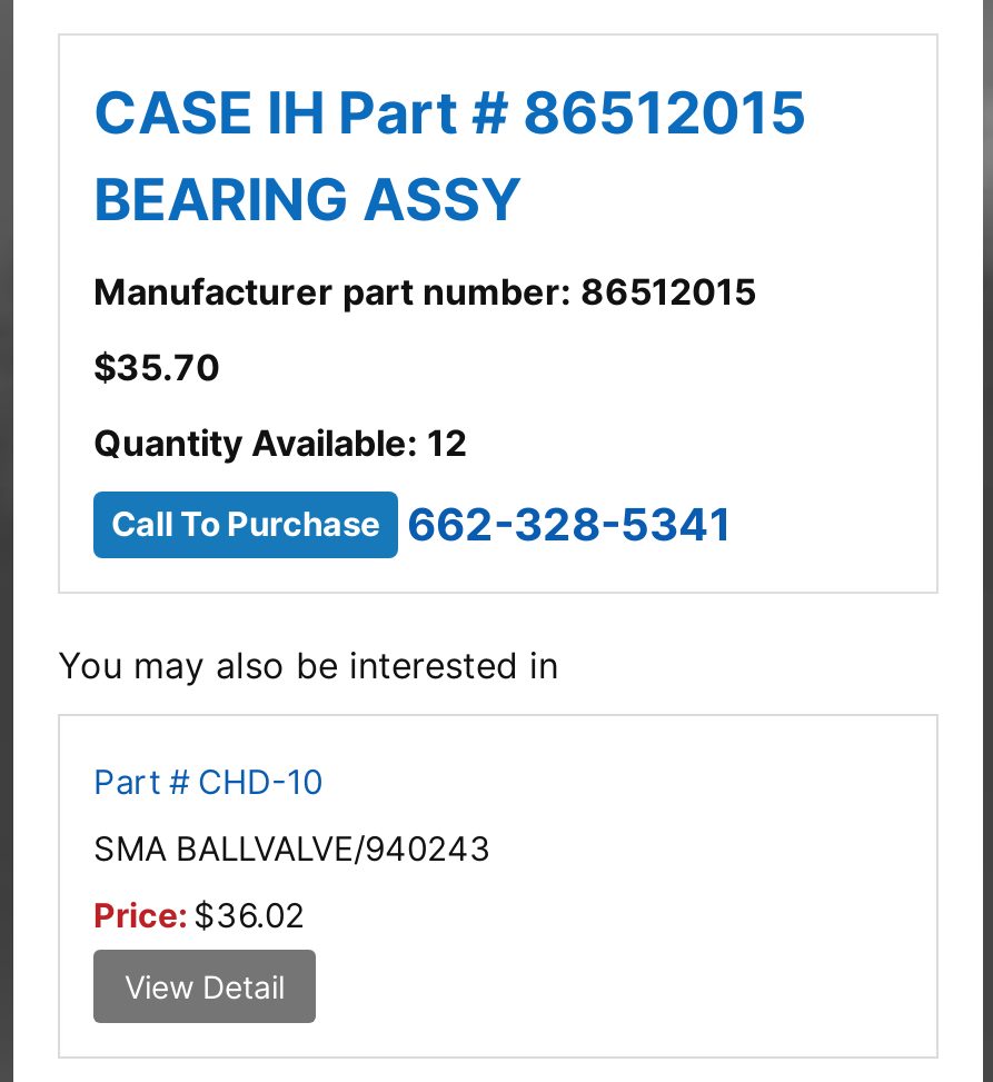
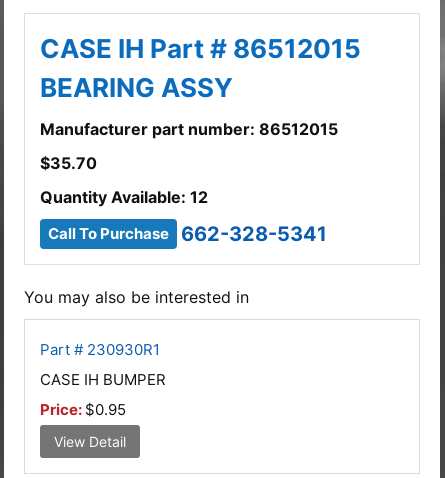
[93,760,322,803] Part # CHD-10 -> [40,340,160,359] Part # 230930R1
[93,827,491,869] SMA BALLVALVE/940243 -> [40,370,166,389] CASE IH BUMPER
[93,894,305,936] Price: $36.02 -> [40,400,126,419] Price: $0.95

